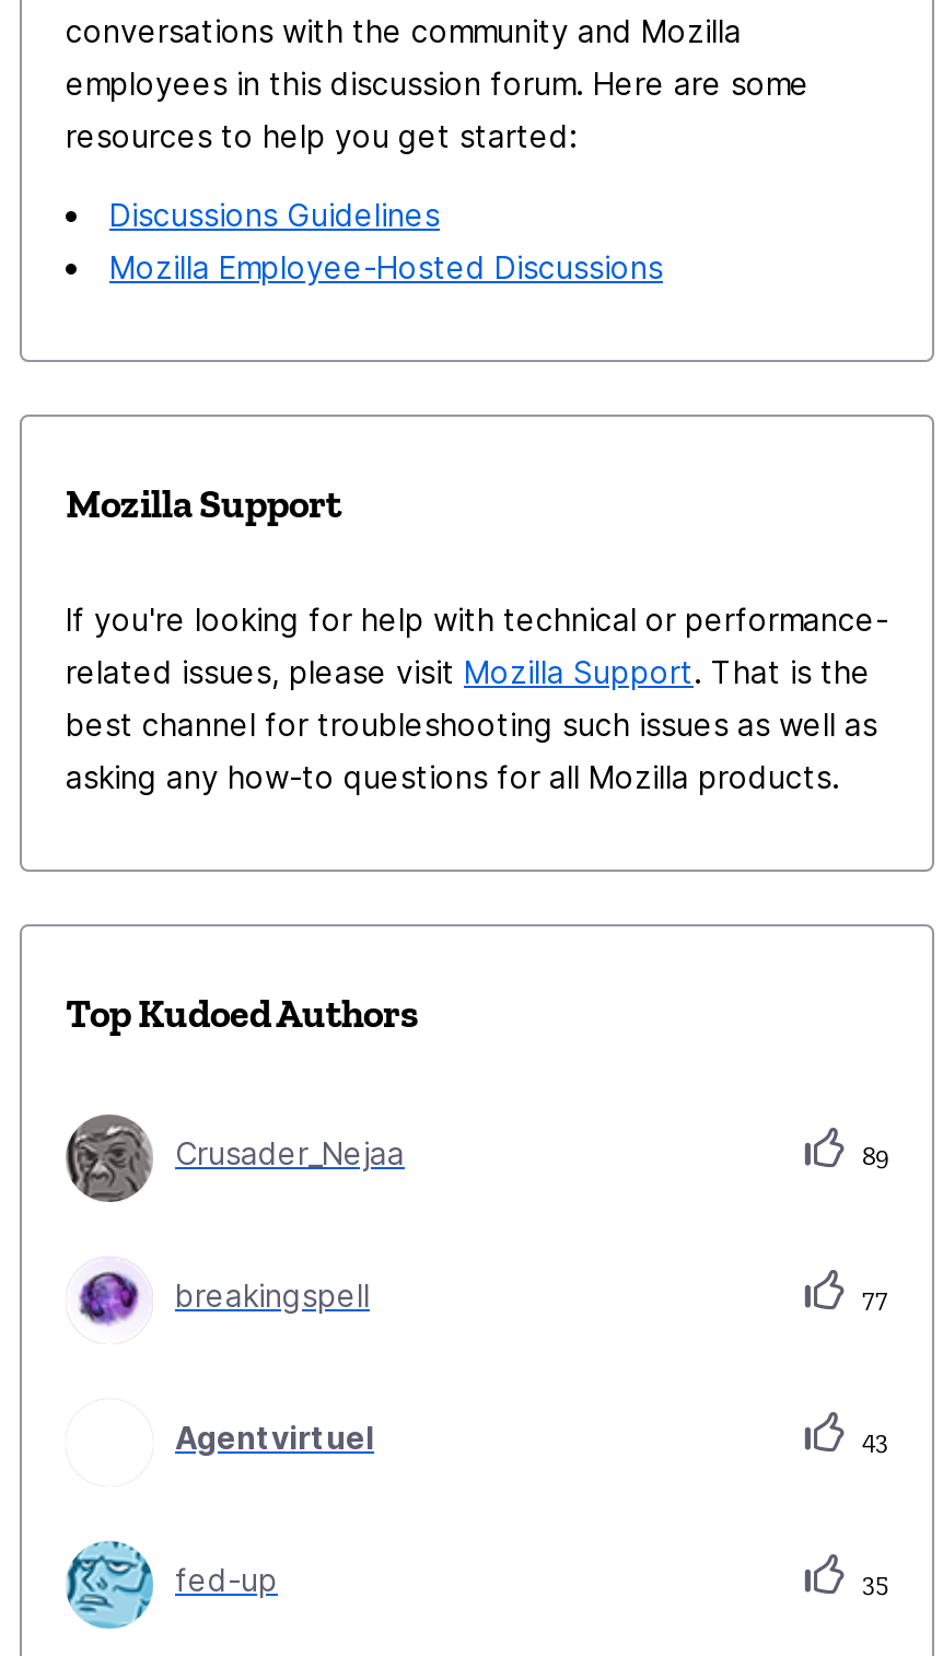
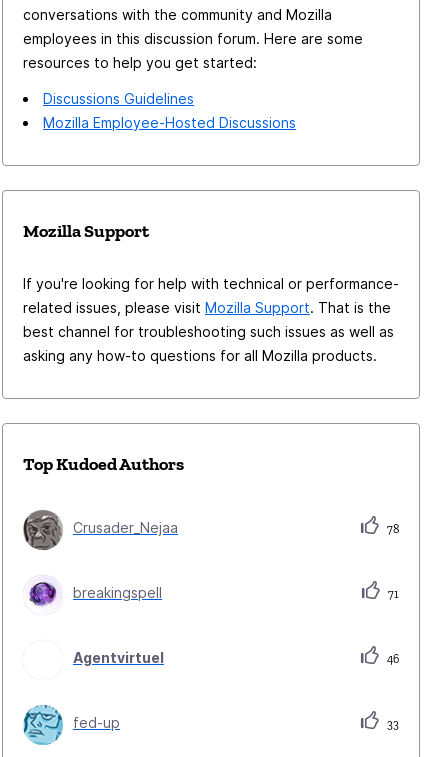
[855,1141,888,1171] 89 -> [384,522,399,536] 78
[855,1283,888,1314] 77 -> [385,587,399,601] 71
[855,1425,888,1456] 43 -> [384,652,399,666] 46
[855,1567,888,1598] 35 -> [384,717,399,731] 33

